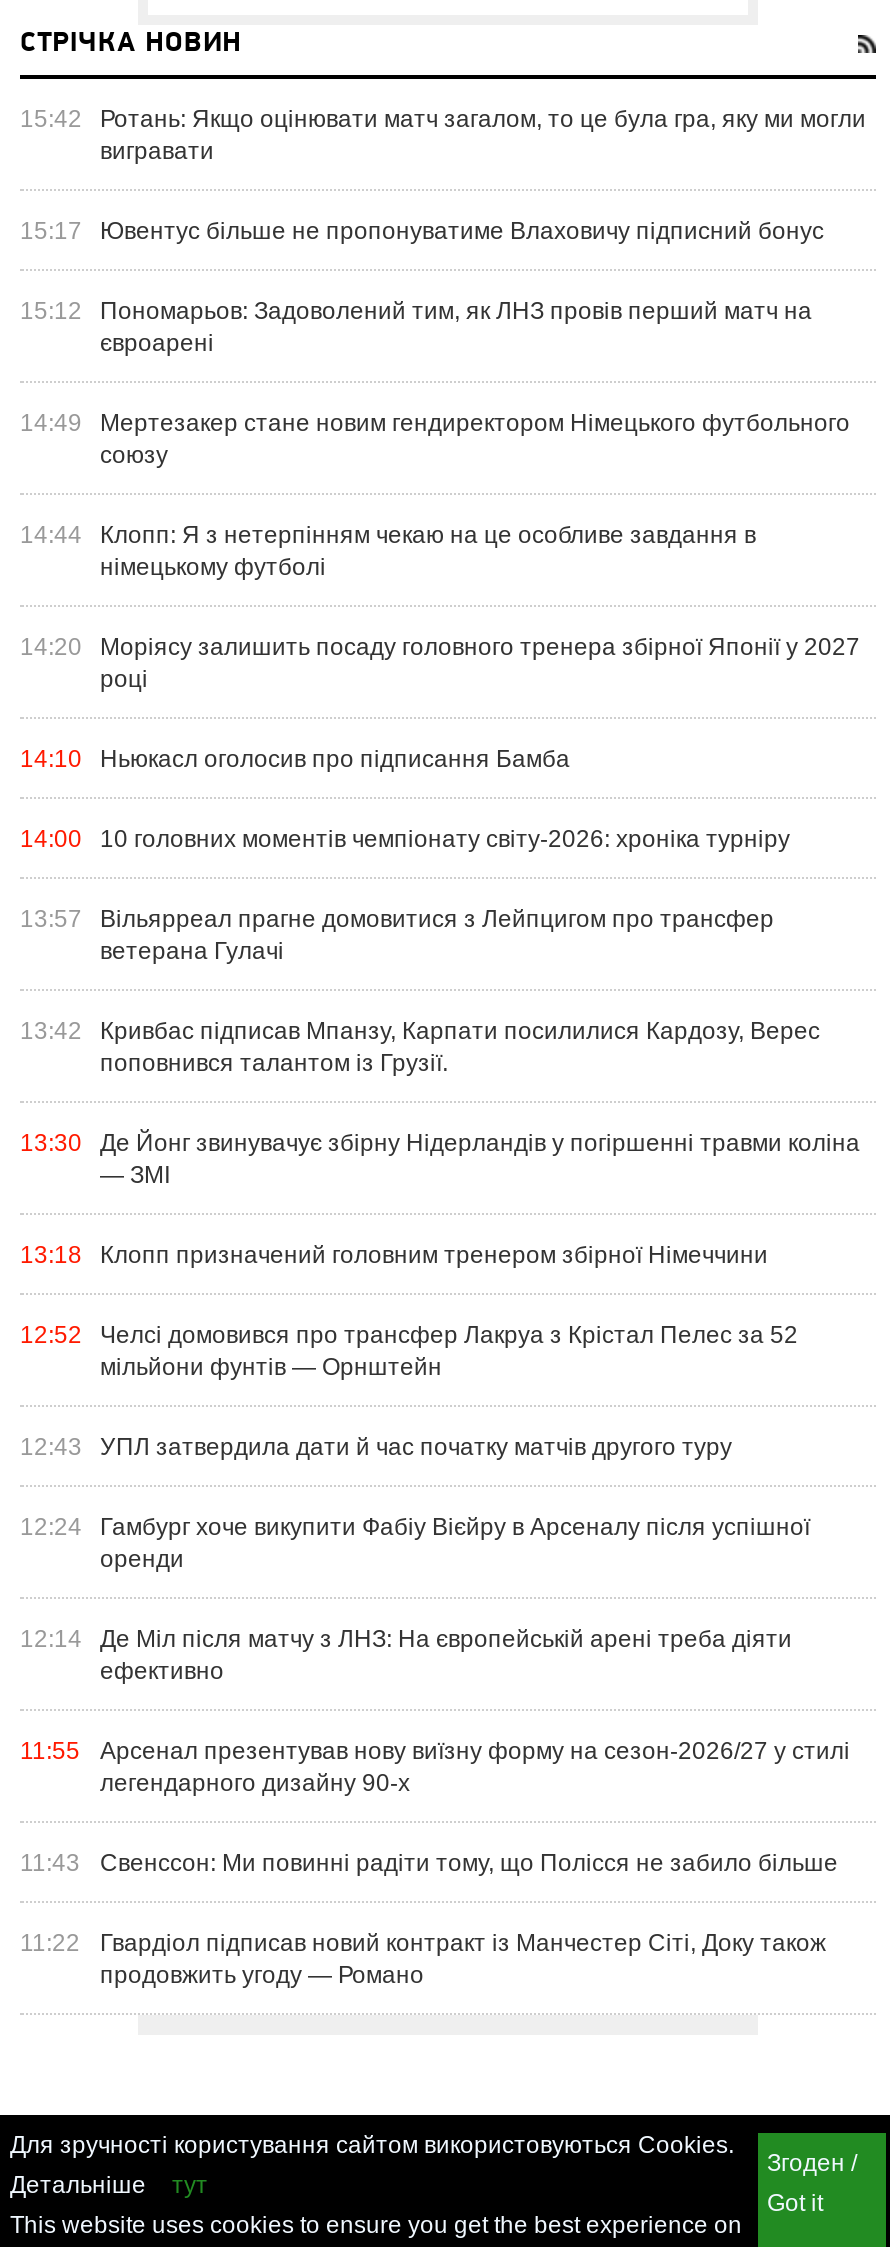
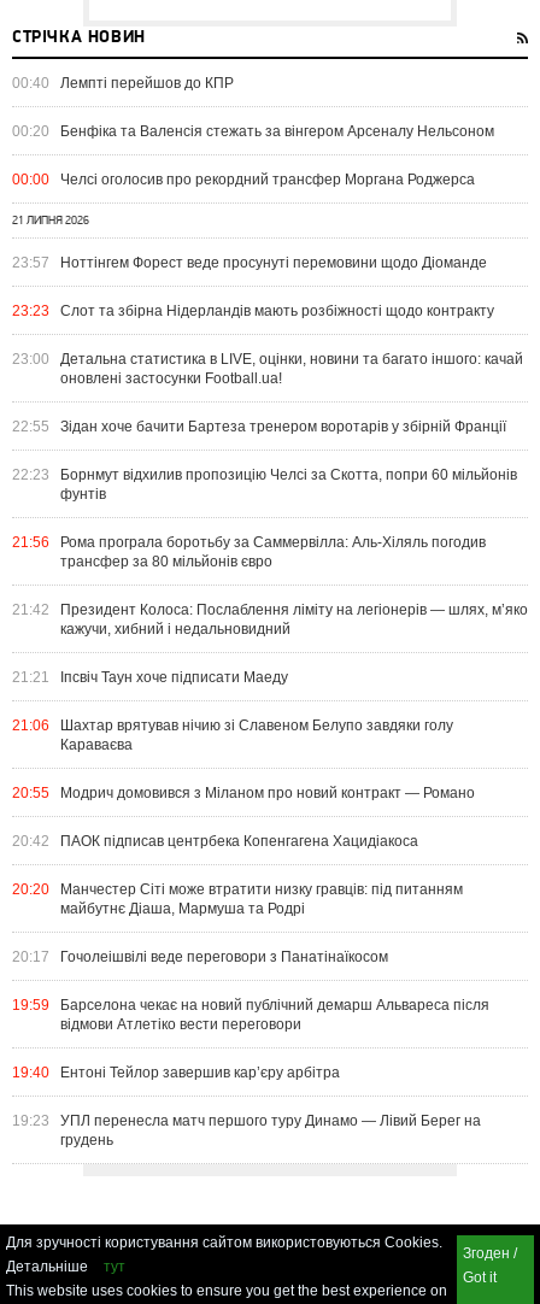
[20,105,866,1989] 15:42 | Ротань: Якщо оцінювати матч загалом, то це була гра, яку ми могли | вигравати | 15:17 | Ювентус більше не пропонуватиме Влаховичу підписний бонус | 15:12 | Пономарьов: Задоволений тим, як ЛНЗ провів перший матч на | євроарені | 14:49 | Мертезакер стане новим гендиректором Німецького футбольного | союзу | 14:44 | Клопп: Я з нетерпінням чекаю на це особливе завдання в | німецькому футболі | 14:20 | Моріясу залишить посаду головного тренера збірної Японії у 2027 | році | 14:10 | Ньюкасл оголосив про підписання Бамба | 14:00 | 10 головних моментів чемпіонату світу-2026: хроніка турніру | 13:57 | Вільярреал прагне домовитися з Лейпцигом про трансфер | ветерана Гулачі | 13:42 | Кривбас підписав Мпанзу, Карпати посилилися Кардозу, Верес | поповнився талантом із Грузії. | 13:30 | Де Йонг звинувачує збірну Нідерландів у погіршенні травми коліна | — ЗМІ | 13:18 | Клопп призначений головним тренером збірної Німеччини | 12:52 | Челсі домовився про трансфер Лакруа з Крістал Пелес за 52 | мільйони фунтів — Орнштейн | 12:43 | УПЛ затвердила дати й час початку матчів другого туру | 12:24 | Гамбург хоче викупити Фабіу Вієйру в Арсеналу після успішної | оренди | 12:14 | Де Міл після матчу з ЛНЗ: На європейській арені треба діяти | ефективно | 11:55 | Арсенал презентував нову виїзну форму на сезон-2026/27 у стилі | легендарного дизайну 90-х | 11:43 | Свенссон: Ми повинні радіти тому, що Полісся не забило більше | 11:22 | Гвардіол підписав новий контракт із Манчестер Сіті, Доку також | продовжить угоду — Романо -> [12,75,528,1149] 00:40 | Лемпті перейшов до КПР | 00:20 | Бенфіка та Валенсія стежать за вінгером Арсеналу Нельсоном | 00:00 | Челсі оголосив про рекордний трансфер Моргана Роджерса | 21 ЛИПНЯ 2026 | 23:57 | Ноттінгем Форест веде просунуті перемовини щодо Діоманде | 23:23 | Слот та збірна Нідерландів мають розбіжності щодо контракту | 23:00 | Детальна статистика в LIVE, оцінки, новини та багато іншого: качай | оновлені застосунки Football.ua! | 22:55 | Зідан хоче бачити Бартеза тренером воротарів у збірній Франції | 22:23 | Борнмут відхилив пропозицію Челсі за Скотта, попри 60 мільйонів | фунтів | 21:56 | Рома програла боротьбу за Саммервілла: Аль-Хіляль погодив | трансфер за 80 мільйонів євро | 21:42 | Президент Колоса: Послаблення ліміту на легіонерів — шлях, м’яко | кажучи, хибний і недальновидний | 21:21 | Іпсвіч Таун хоче підписати Маеду | 21:06 | Шахтар врятував нічию зі Славеном Белупо завдяки голу | Караваєва | 20:55 | Модрич домовився з Міланом про новий контракт — Романо | 20:42 | ПАОК підписав центрбека Копенгагена Хацидіакоса | 20:20 | Манчестер Сіті може втратити низку гравців: під питанням | майбутнє Діаша, Мармуша та Родрі | 20:17 | Гочолеішвілі веде переговори з Панатінаїкосом | 19:59 | Барселона чекає на новий публічний демарш Альвареса після | відмови Атлетіко вести переговори | 19:40 | Ентоні Тейлор завершив кар’єру арбітра | 19:23 | УПЛ перенесла матч першого туру Динамо — Лівий Берег на | грудень

